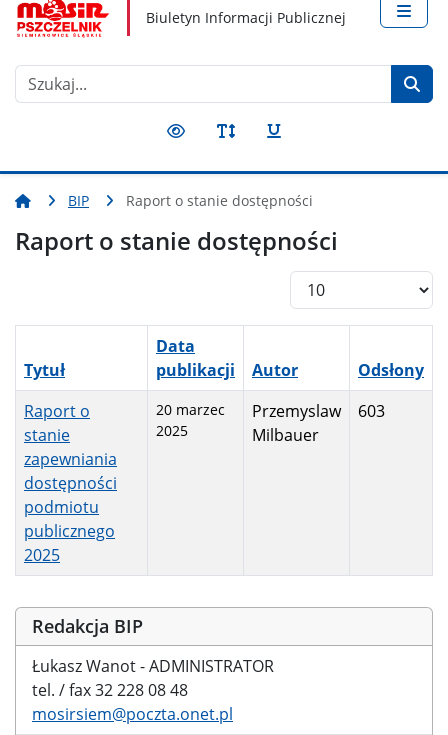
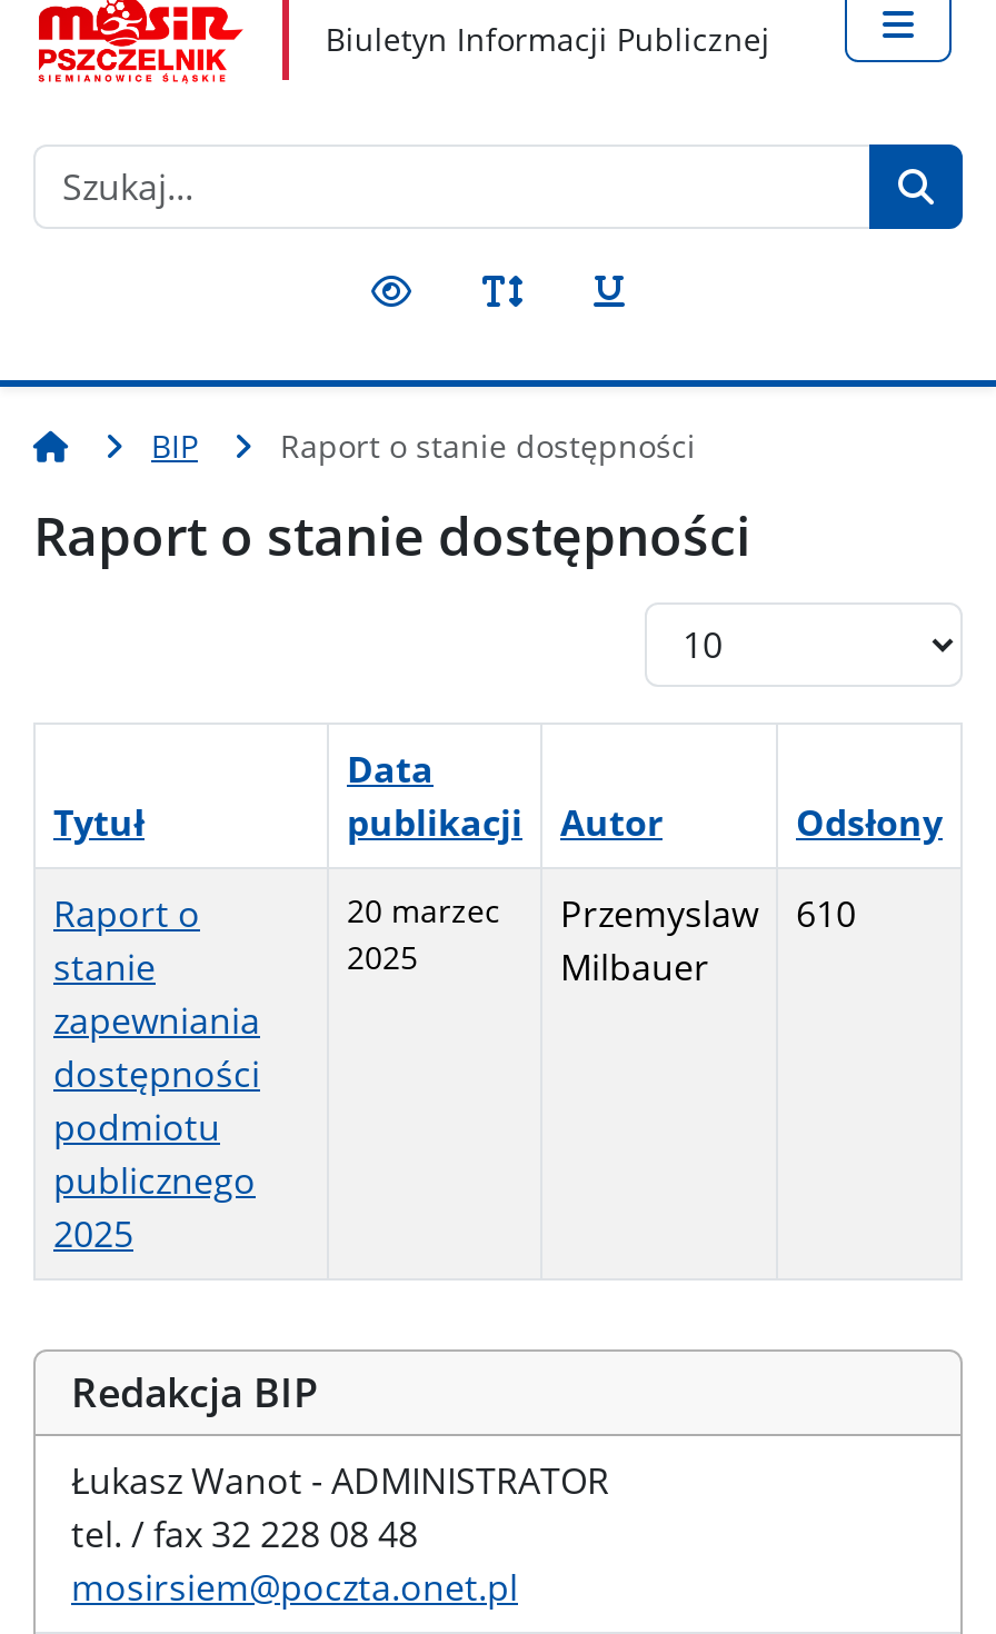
[156,400,385,422] 20 marzec Przemyslaw 603 -> [347,889,856,938] 20 marzec Przemyslaw 610

